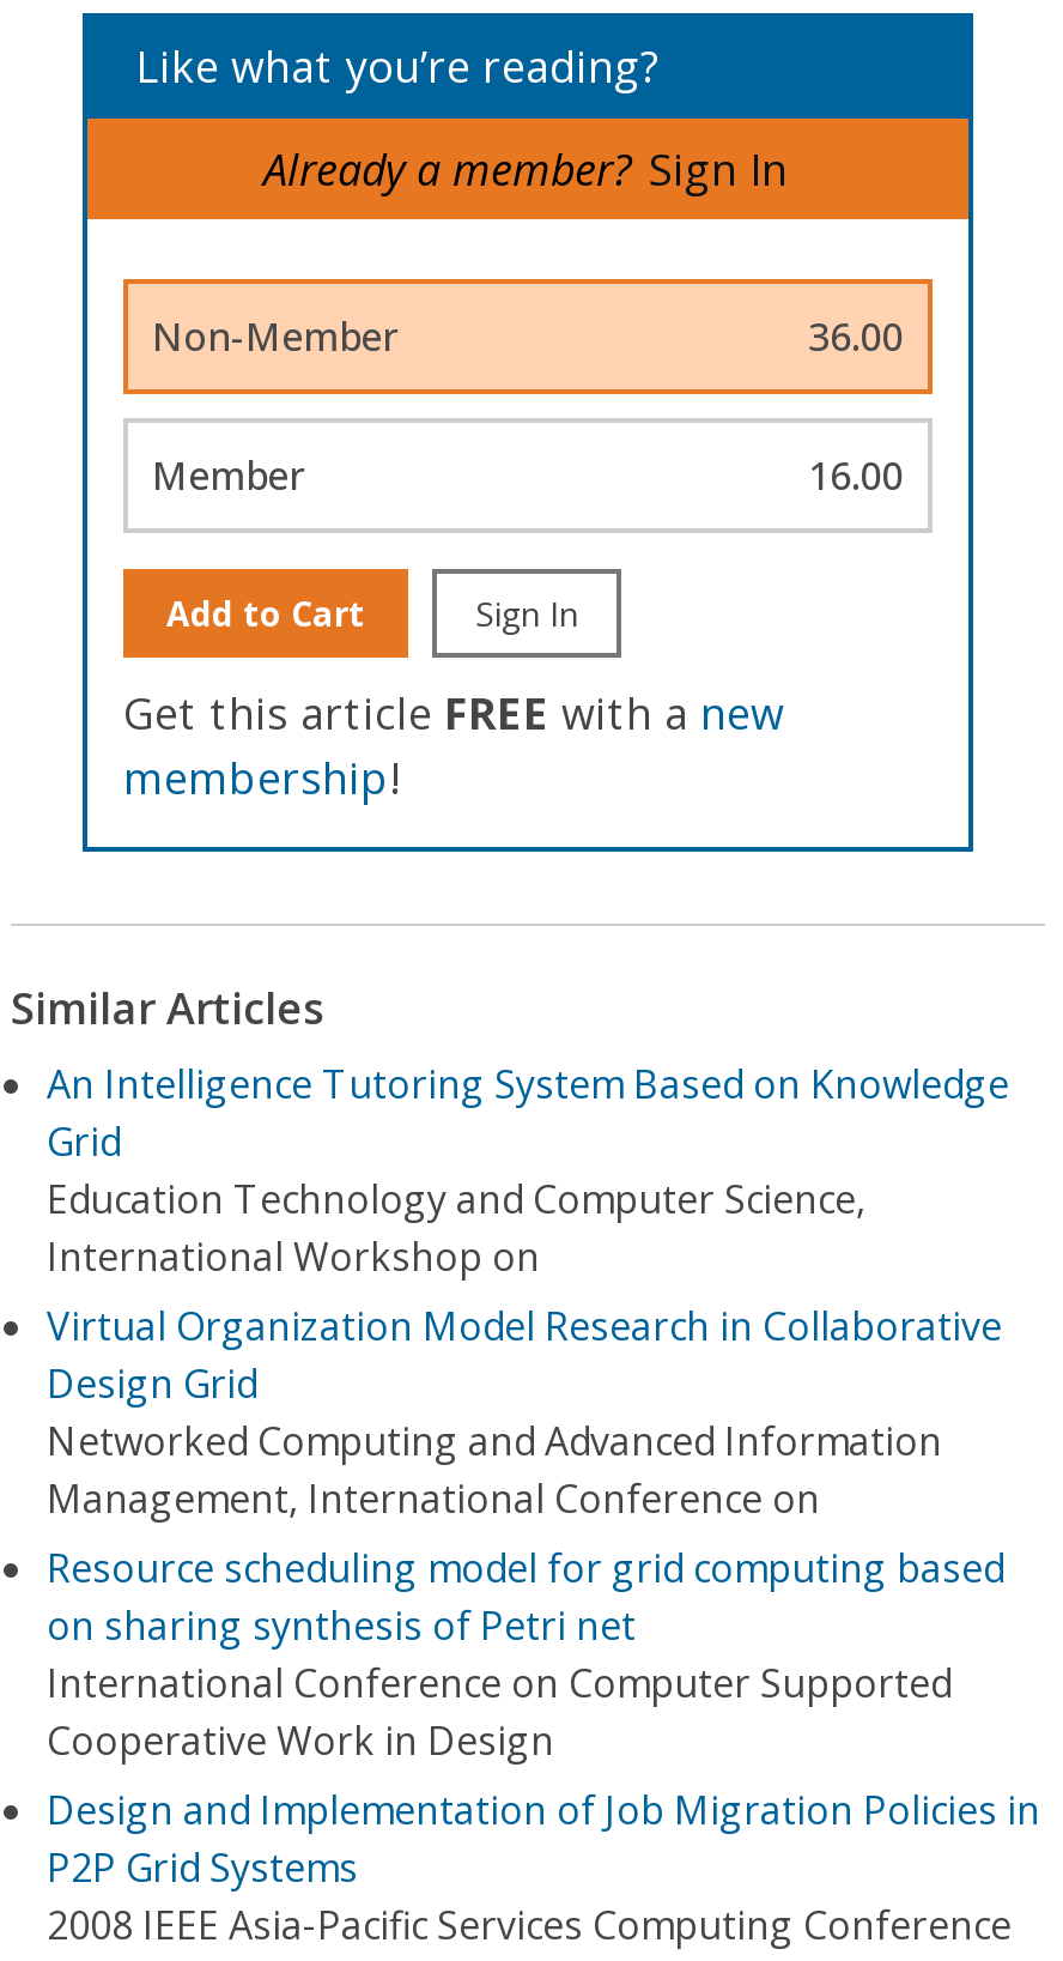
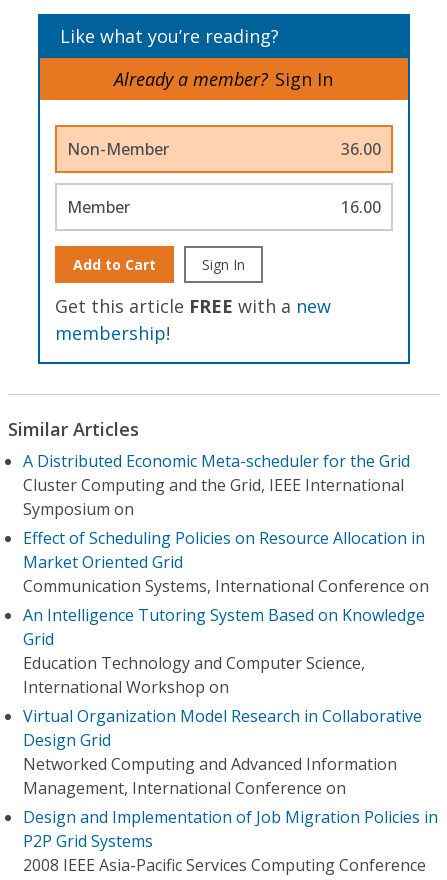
none -> [23,450,429,597] A Distributed Economic Meta-scheduler for the Grid | Cluster Computing and the Grid, IEEE International | Symposium on | Effect of Scheduling Policies on Resource Allocation in | Market Oriented Grid | Communication Systems, International Conference on
moved [47,1058,1009,1525] -> [23,604,425,799]: An Intelligence Tutoring System Based on Knowledge | Grid | Education Technology and Computer Science, | International Workshop on | Virtual Organization Model Research in Collaborative | Design Grid | Networked Computing and Advanced Information | Management, International Conference on
[47,1542,1004,1767] Resource scheduling model for grid computing based | on sharing synthesis of Petri net | International Conference on Computer Supported | Cooperative Work in Design -> none

